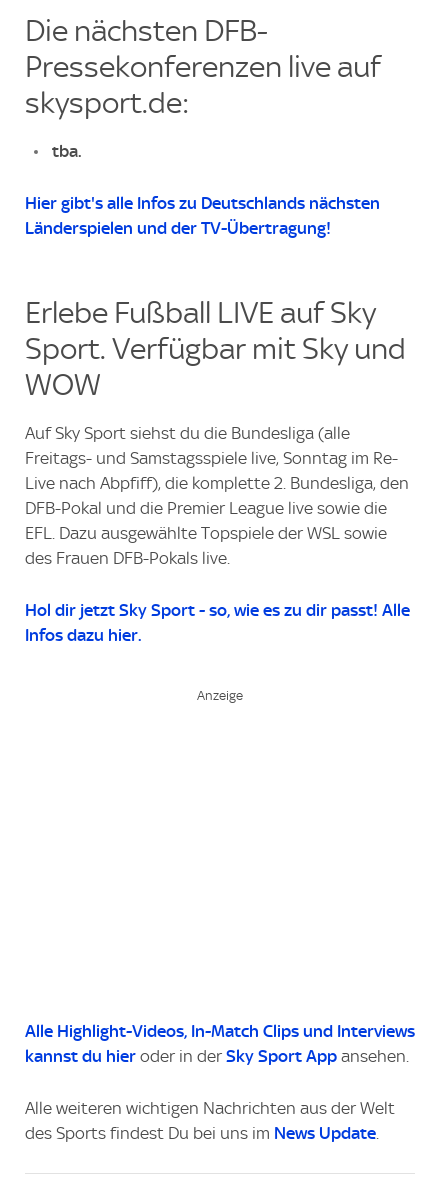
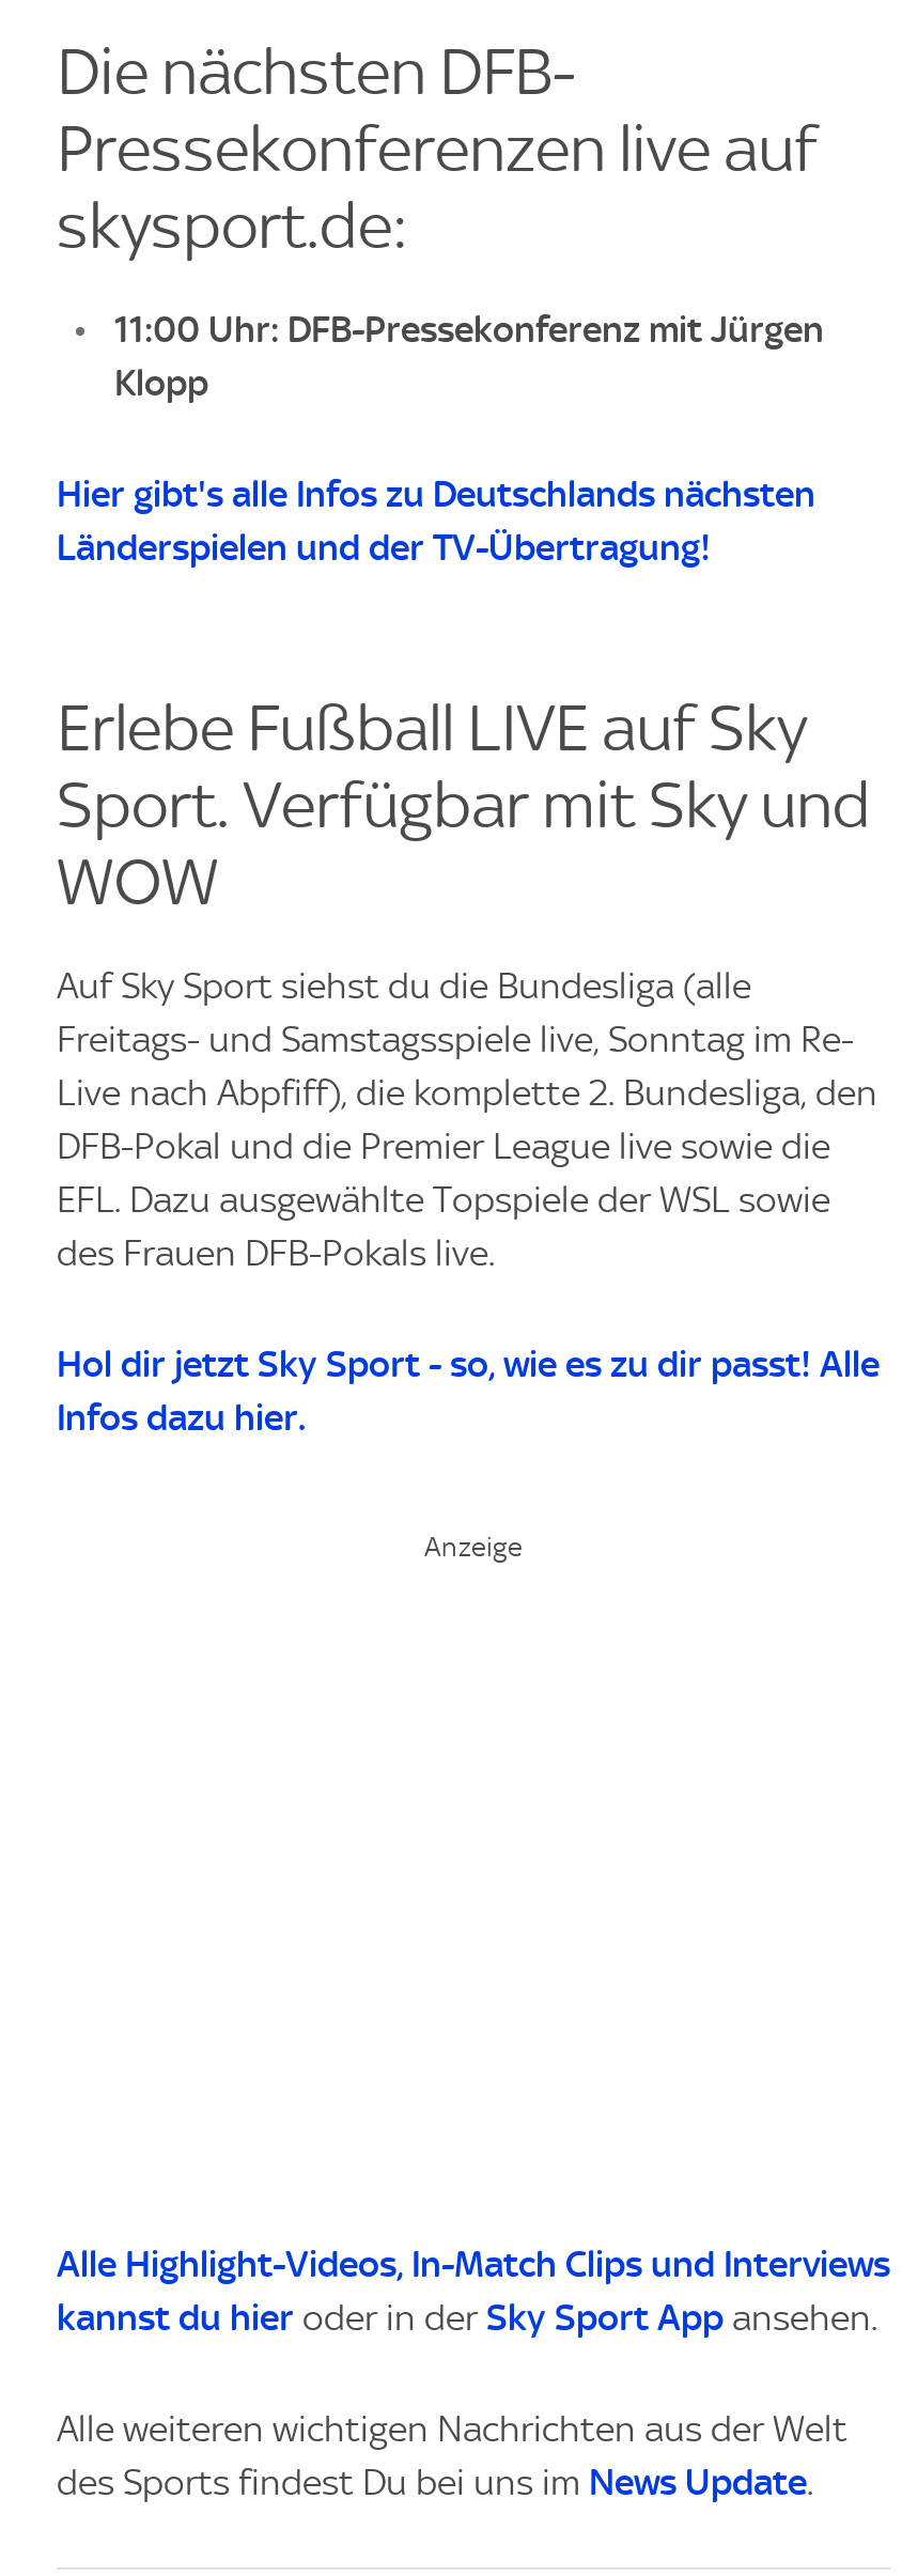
[52,141,82,161] tba. -> [114,308,824,404] 11:00 Uhr: DFB-Pressekonferenz mit Jürgen | Klopp

